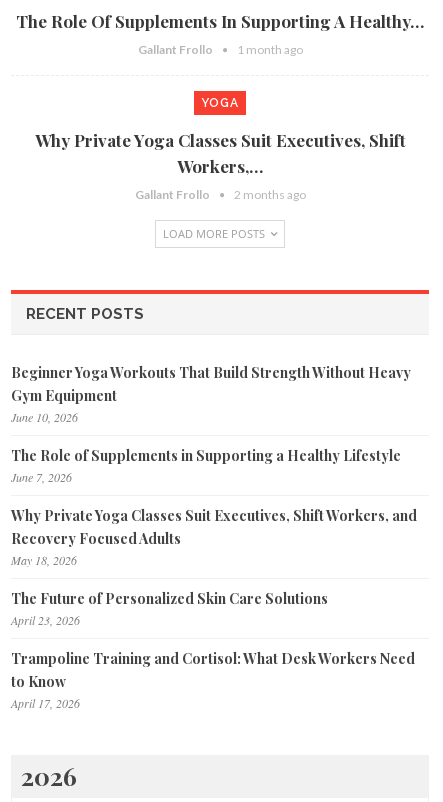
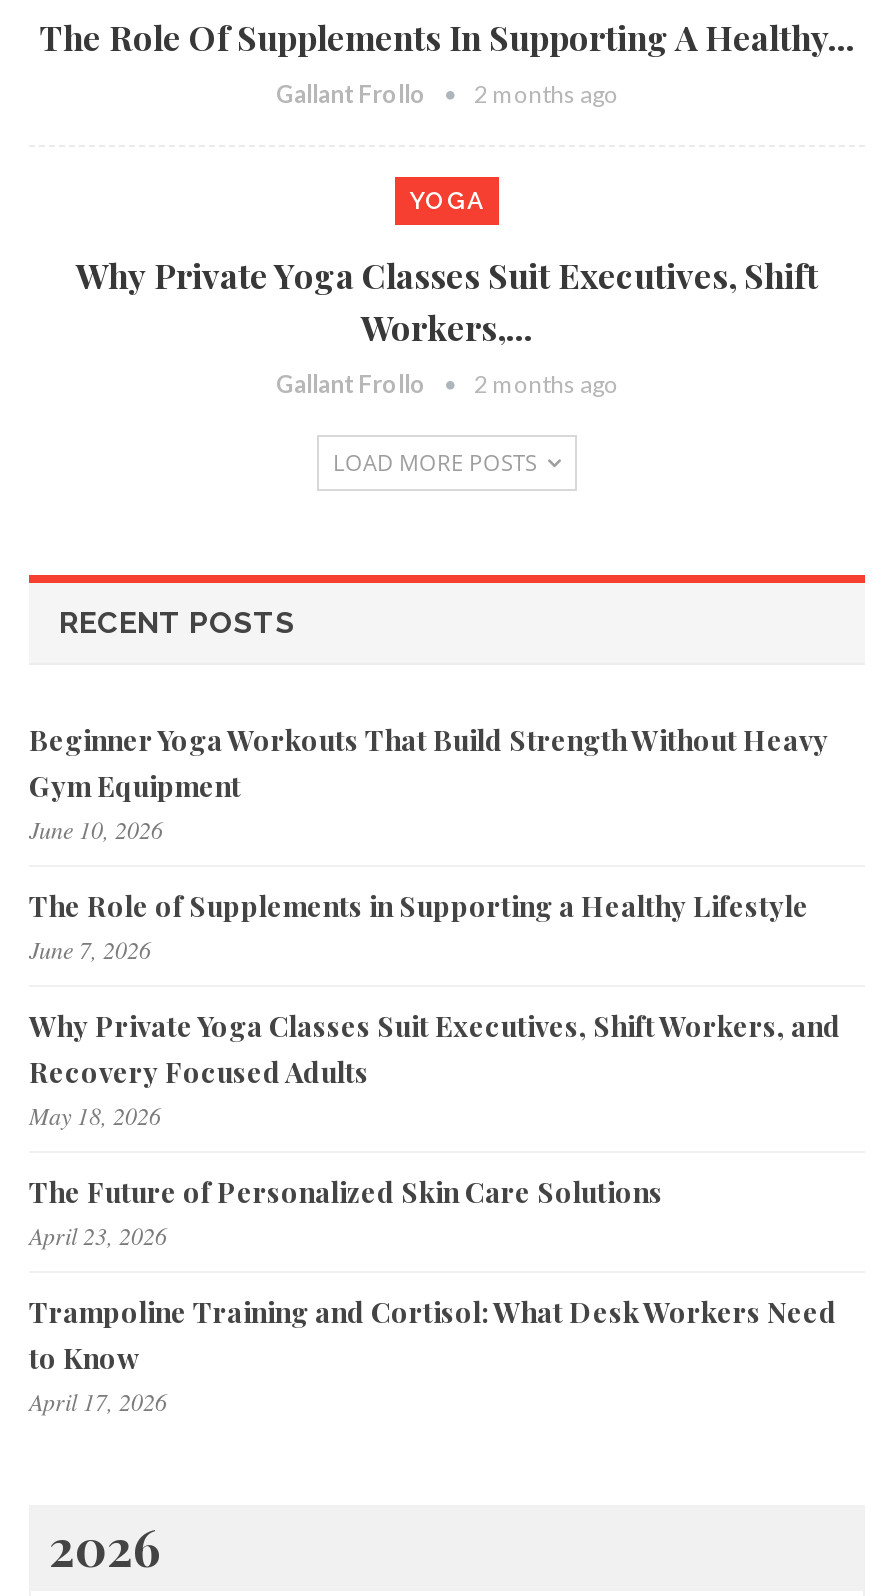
[137,42,302,57] Gallant Frollo 1 month ago -> [276,78,618,108] Gallant Frollo 2 months ago

